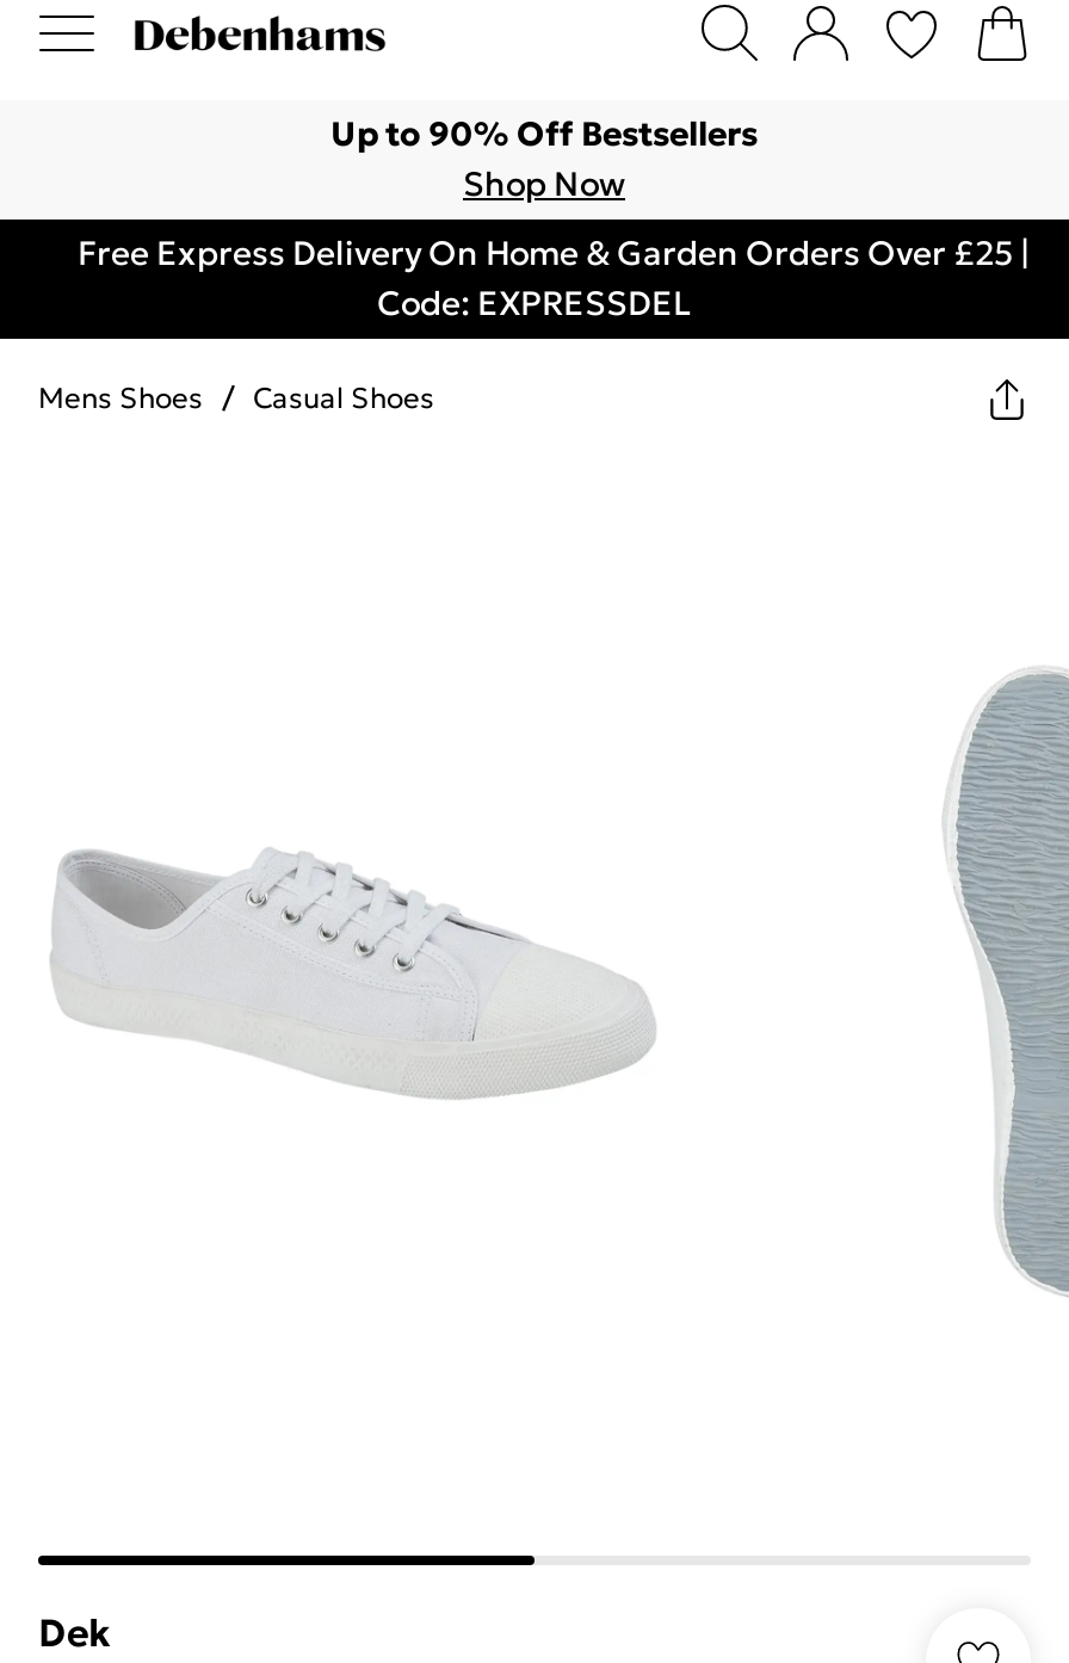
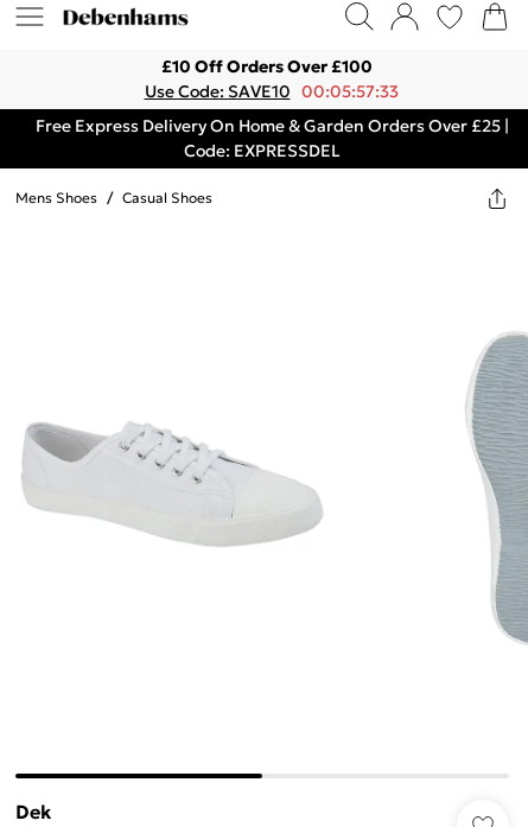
[330,112,758,205] Up to 90% Off Bestsellers | Shop Now -> [144,56,398,102] £10 Off Orders Over £100 | Use Code: SAVE10 00:05:57:33

